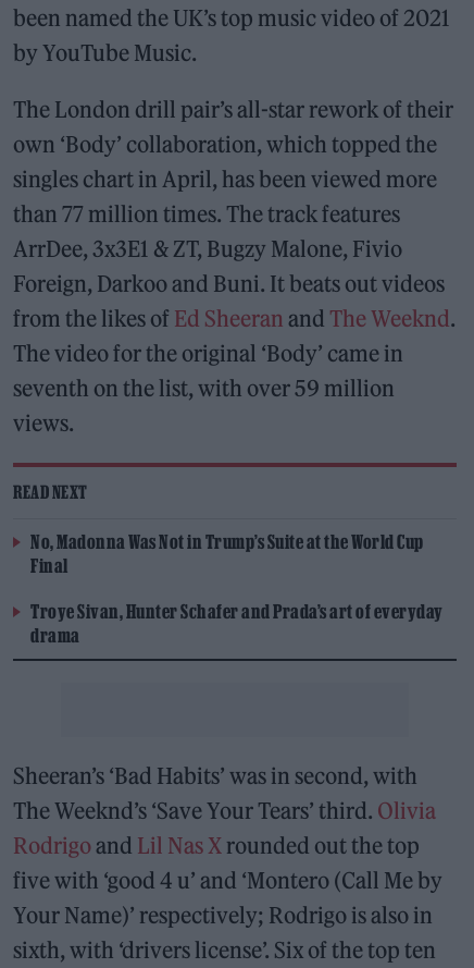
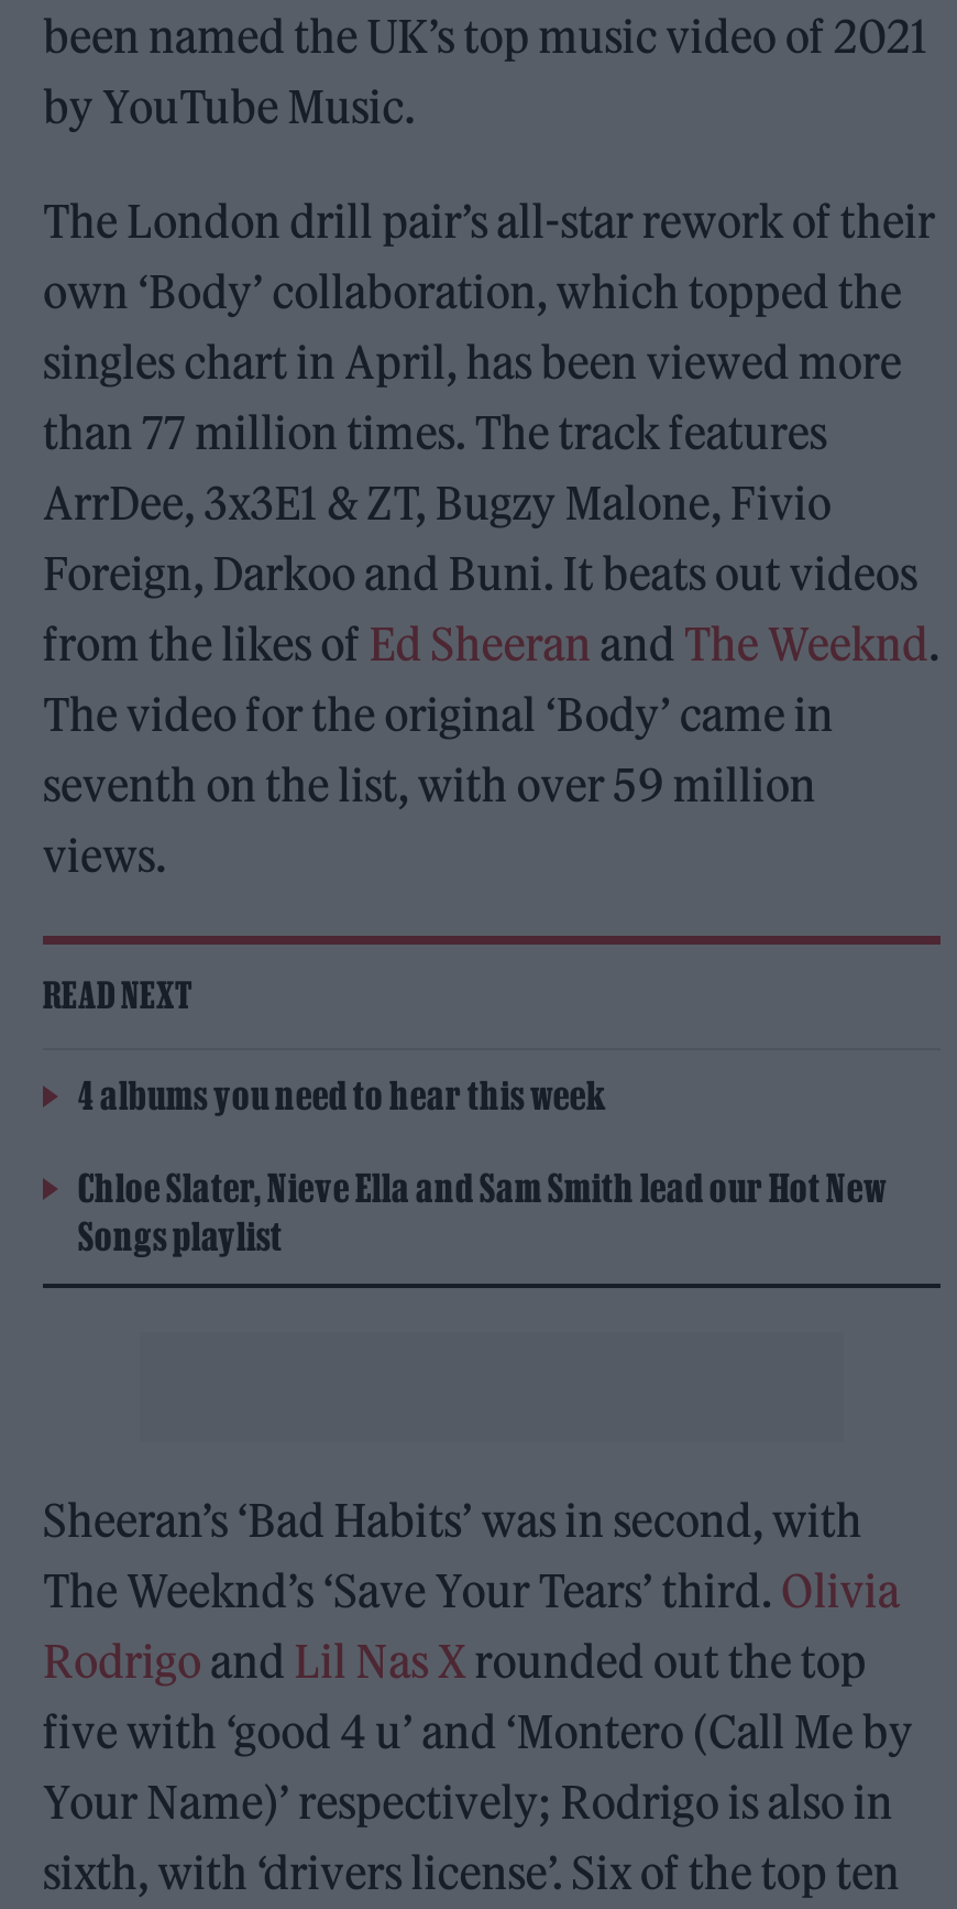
[30,532,423,576] No, Madonna Was Not in Trump’s Suite at the World Cup | Final -> [78,1075,607,1117] 4 albums you need to hear this week
[30,601,443,646] Troye Sivan, Hunter Schafer and Prada’s art of everyday | drama -> [78,1168,887,1258] Chloe Slater, Nieve Ella and Sam Smith lead our Hot New | Songs playlist

